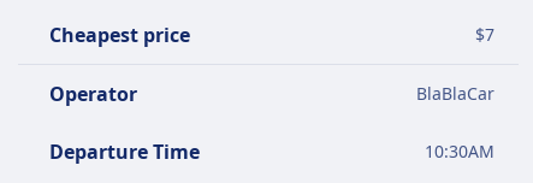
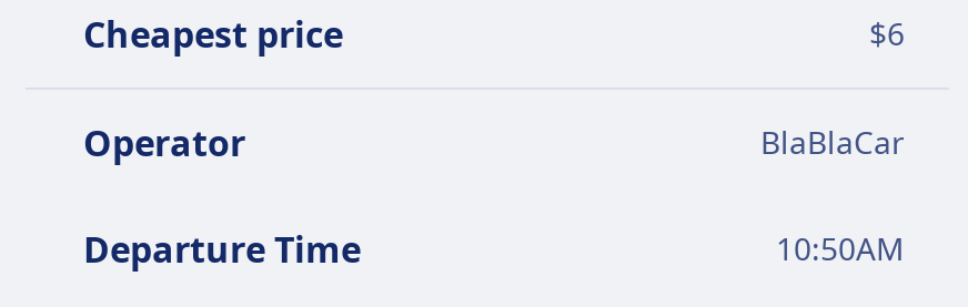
[475,23,494,46] $7 -> [869,12,905,54] $6
[425,140,494,163] 10:30AM -> [776,227,905,269] 10:50AM

